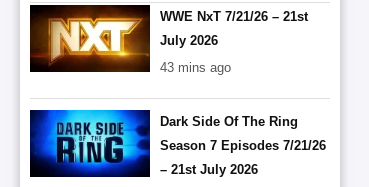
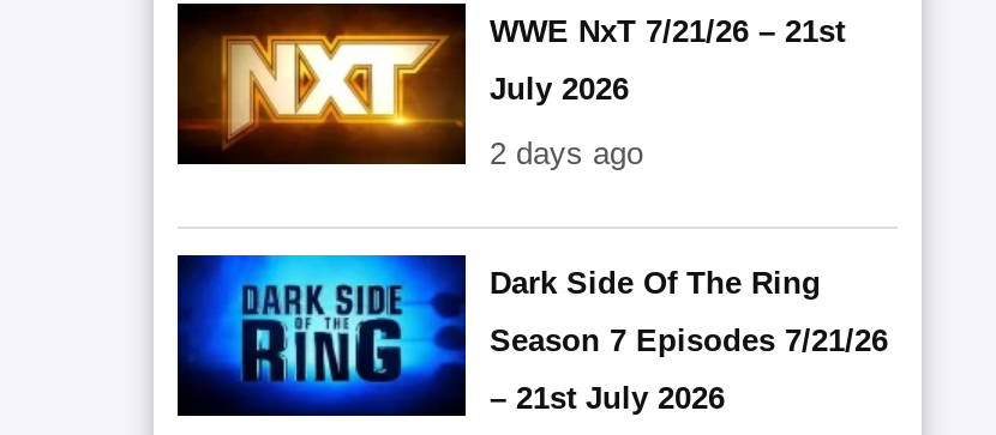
[160,60,231,75] 43 mins ago -> [490,135,643,171] 2 days ago

